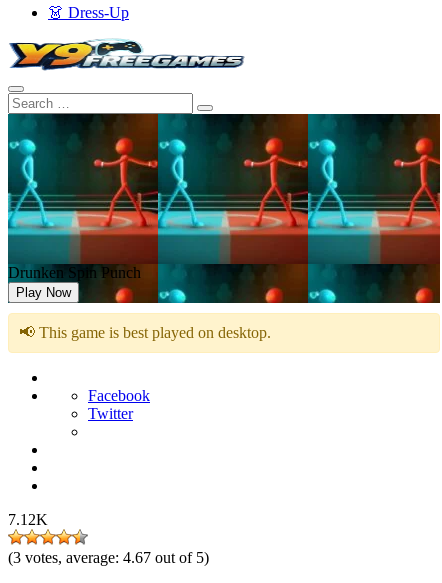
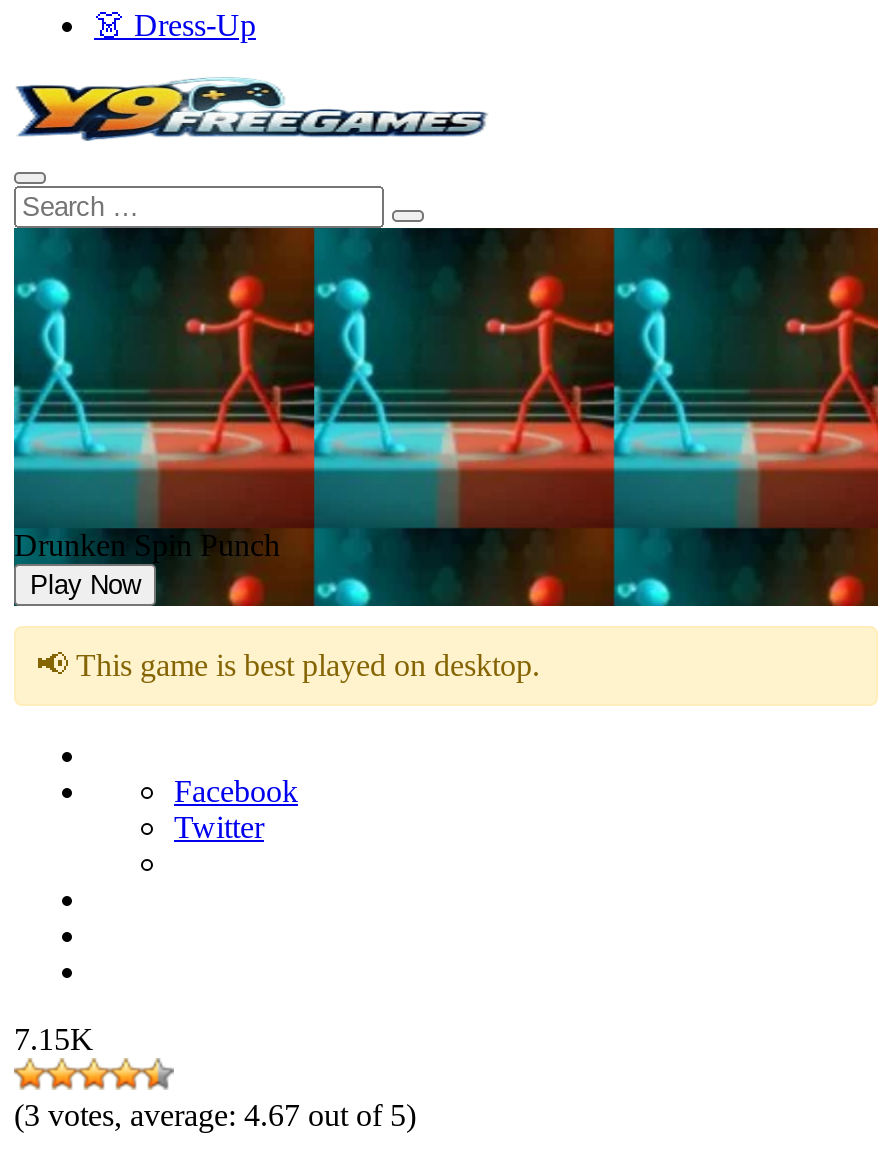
[8,511,48,528] 7.12K -> [14,1022,94,1056] 7.15K

